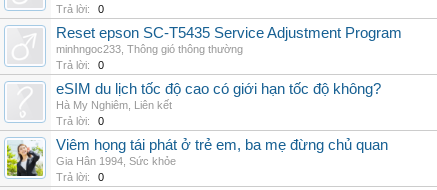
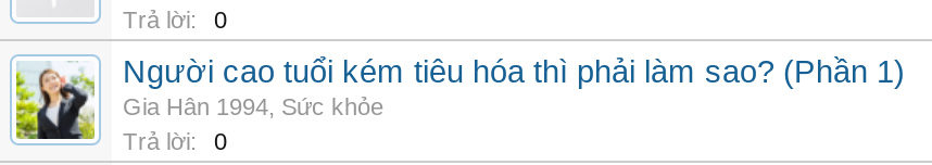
[56,25,402,153] Reset epson SC-T5435 Service Adjustment Program | minhngoc233, Thông gió thông thường | Trả lời: | 0 | eSIM du lịch tốc độ cao có giới hạn tốc độ không? | Hà My Nghiêm, Liên kết | Trả lời: | 0 | Viêm họng tái phát ở trẻ em, ba mẹ đừng chủ quan -> [123,54,905,89] Người cao tuổi kém tiêu hóa thì phải làm sao? (Phần 1)

